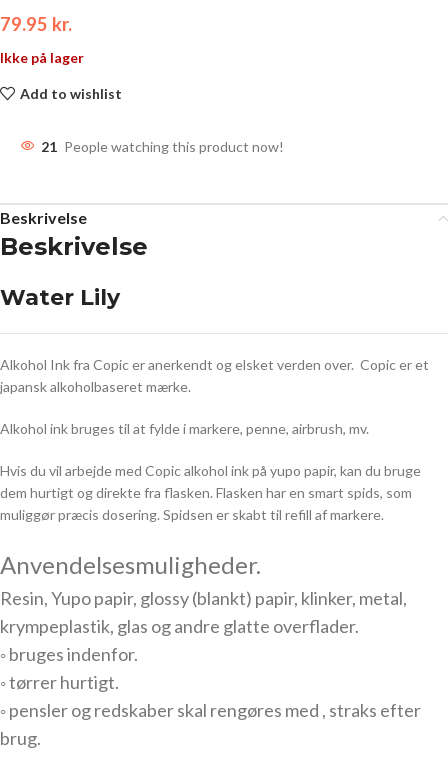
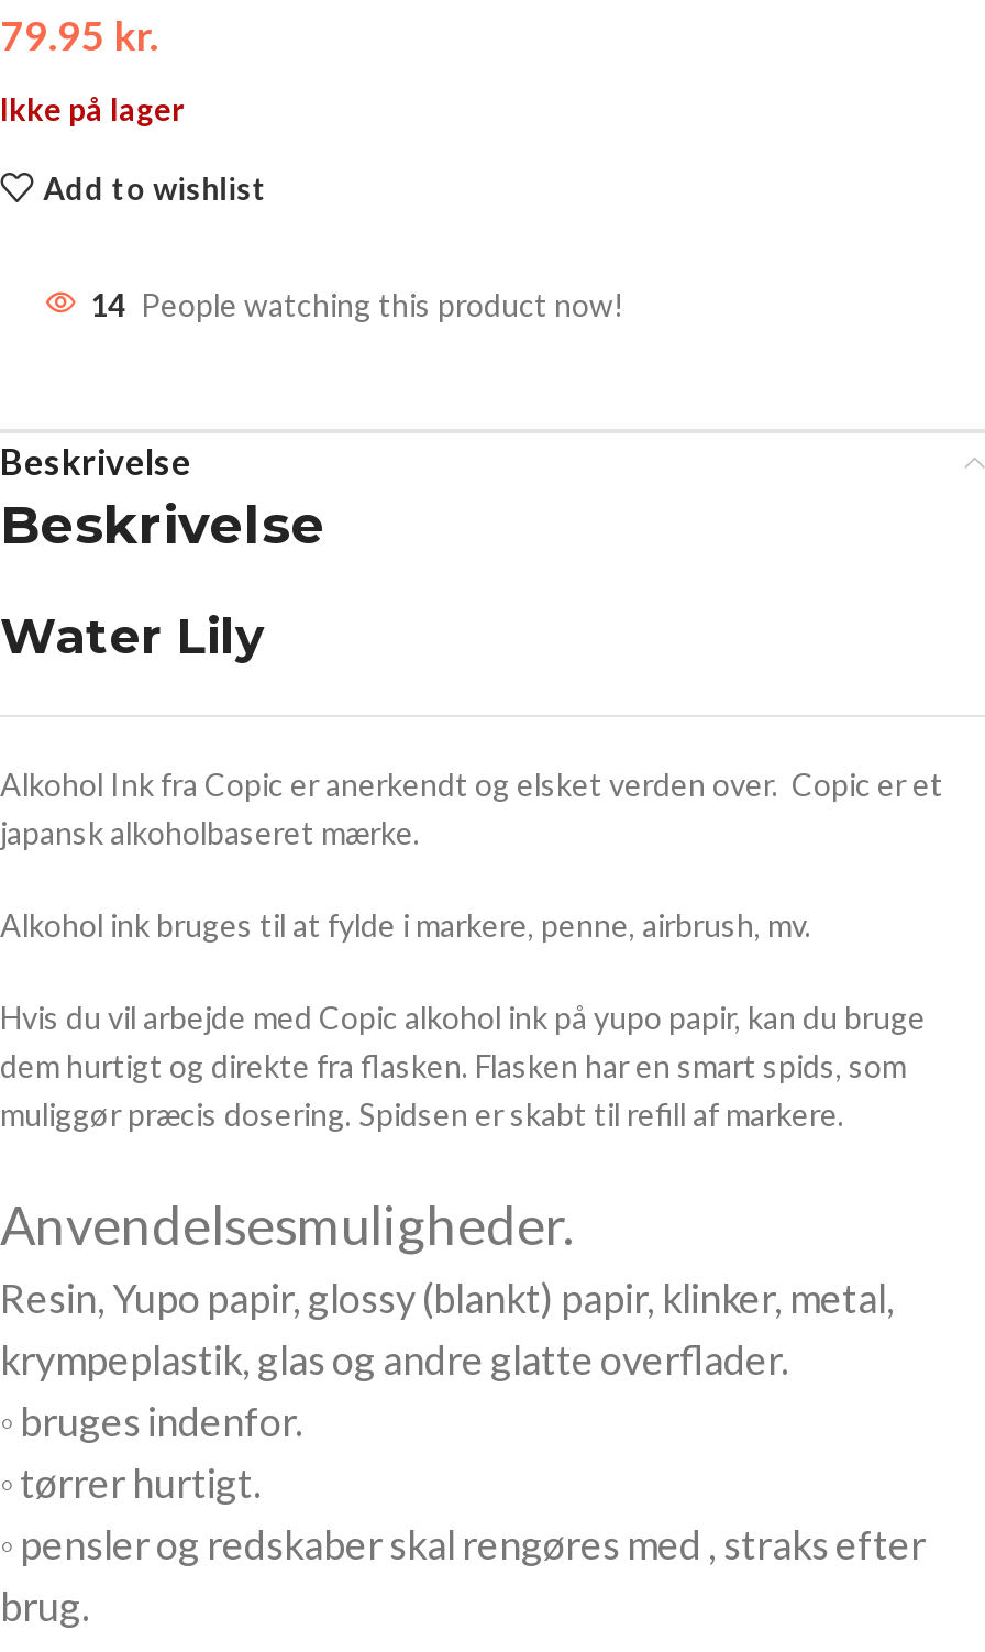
[41,138,284,155] 21 People watching this product now! -> [90,286,624,323] 14 People watching this product now!

